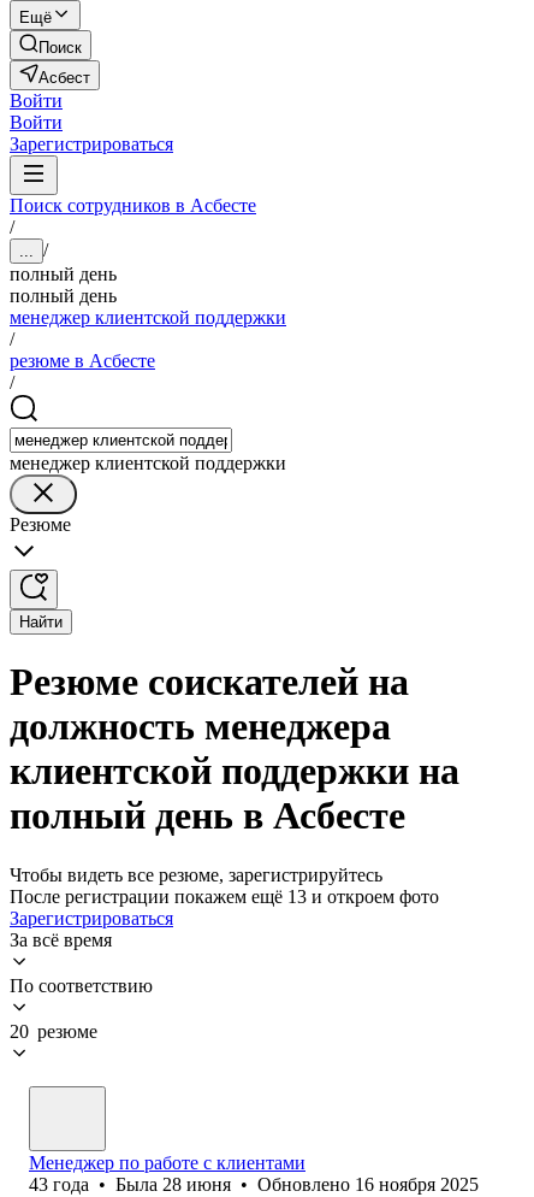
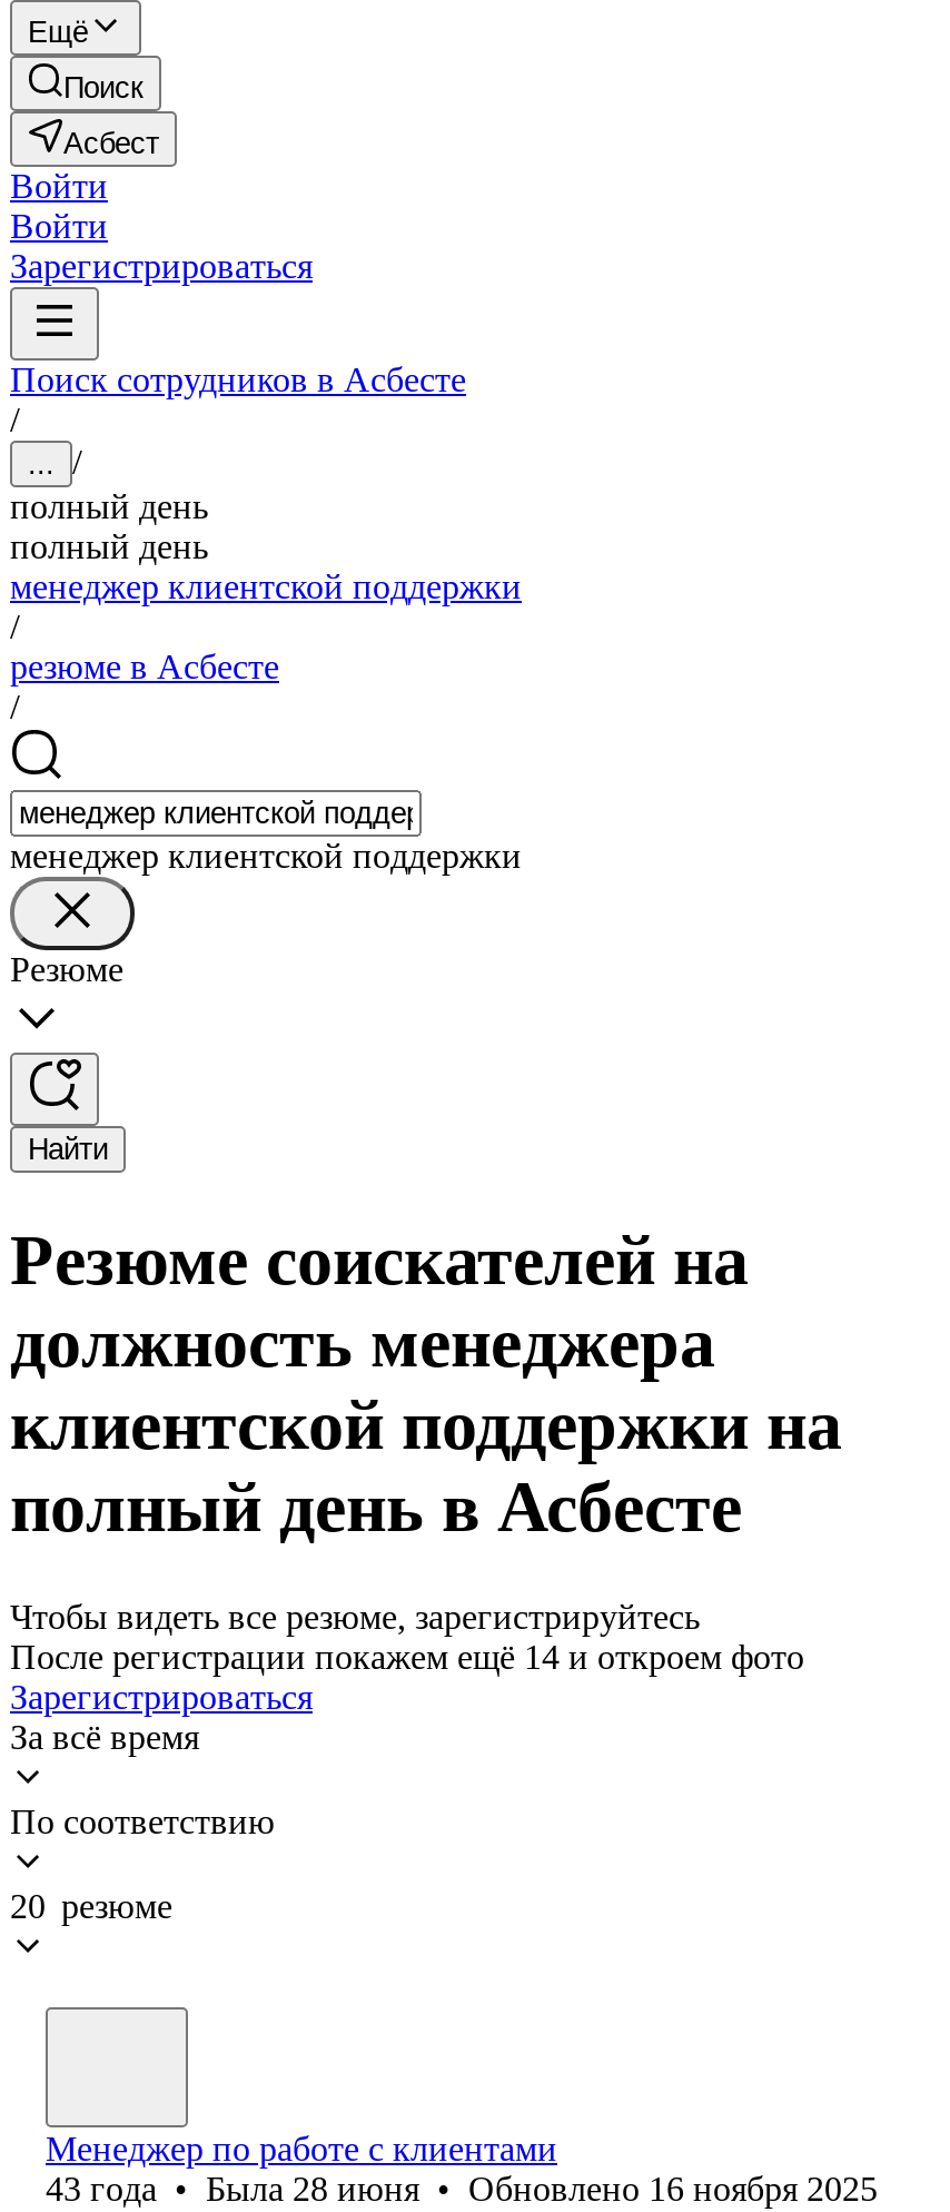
[10,886,439,907] После регистрации покажем ещё 13 и откроем фото -> [10,1638,804,1675] После регистрации покажем ещё 14 и откроем фото

